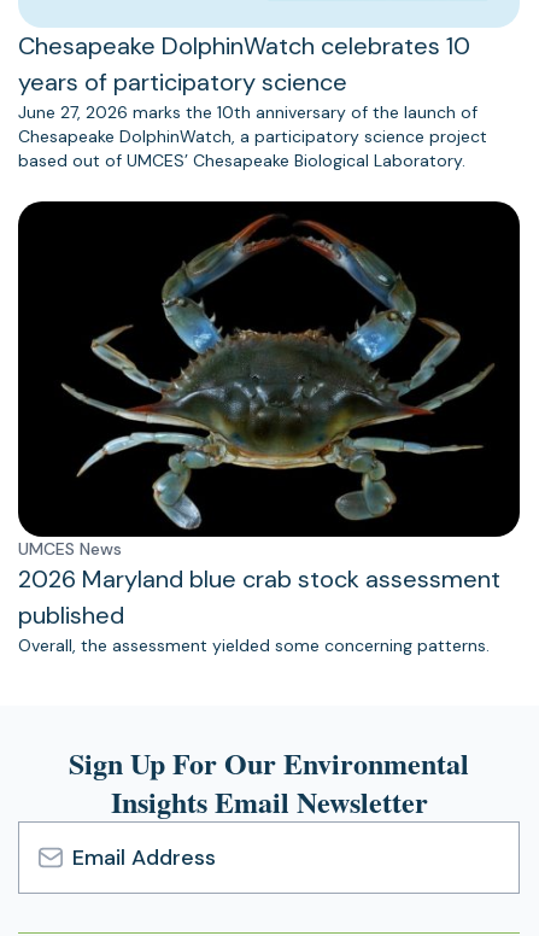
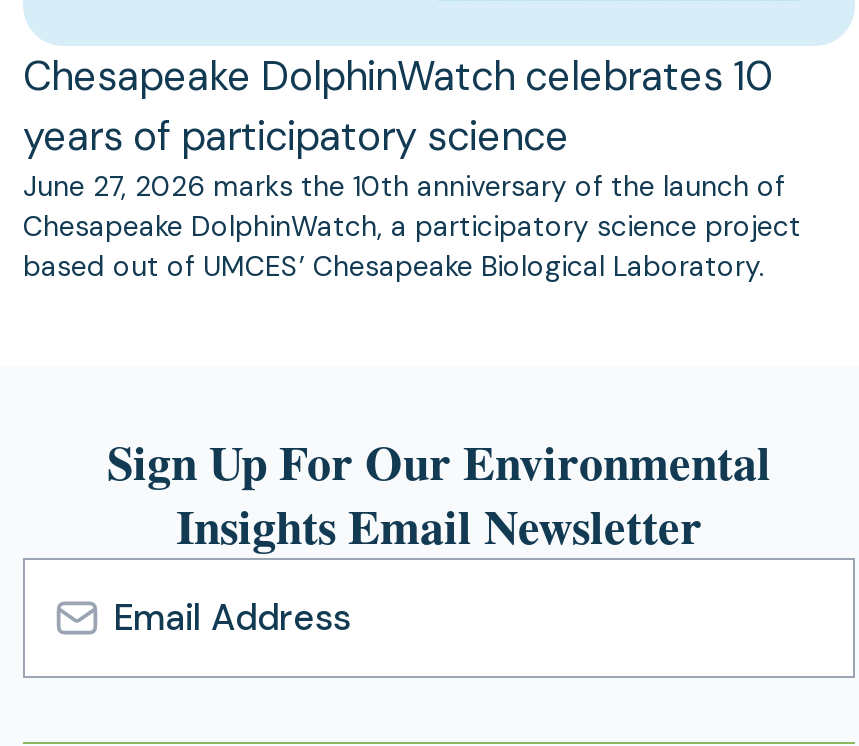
[17,200,521,657] [image] | UMCES News | 2026 Maryland blue crab stock assessment | published | Overall, the assessment yielded some concerning patterns. -> none

